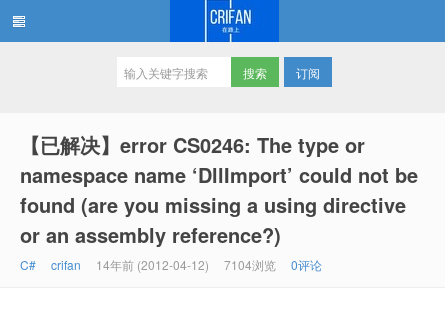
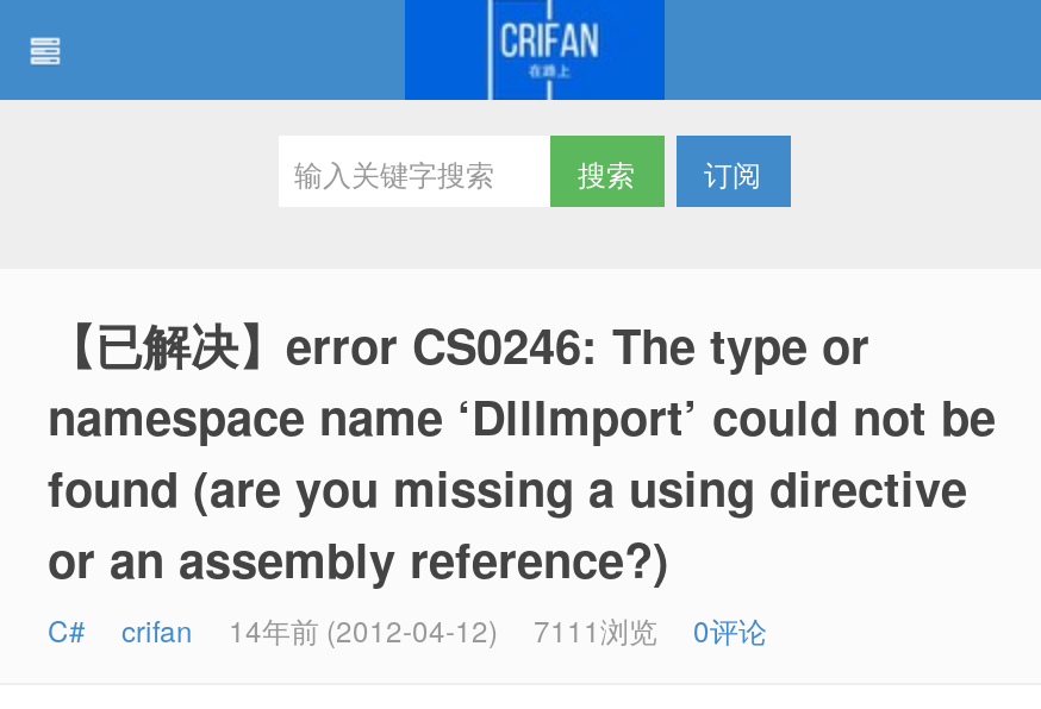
[20,256,322,273] C# crifan 14年前 (2012-04-12) 7104浏览 0评论 -> [48,609,767,650] C# crifan 14年前 (2012-04-12) 7111浏览 0评论

